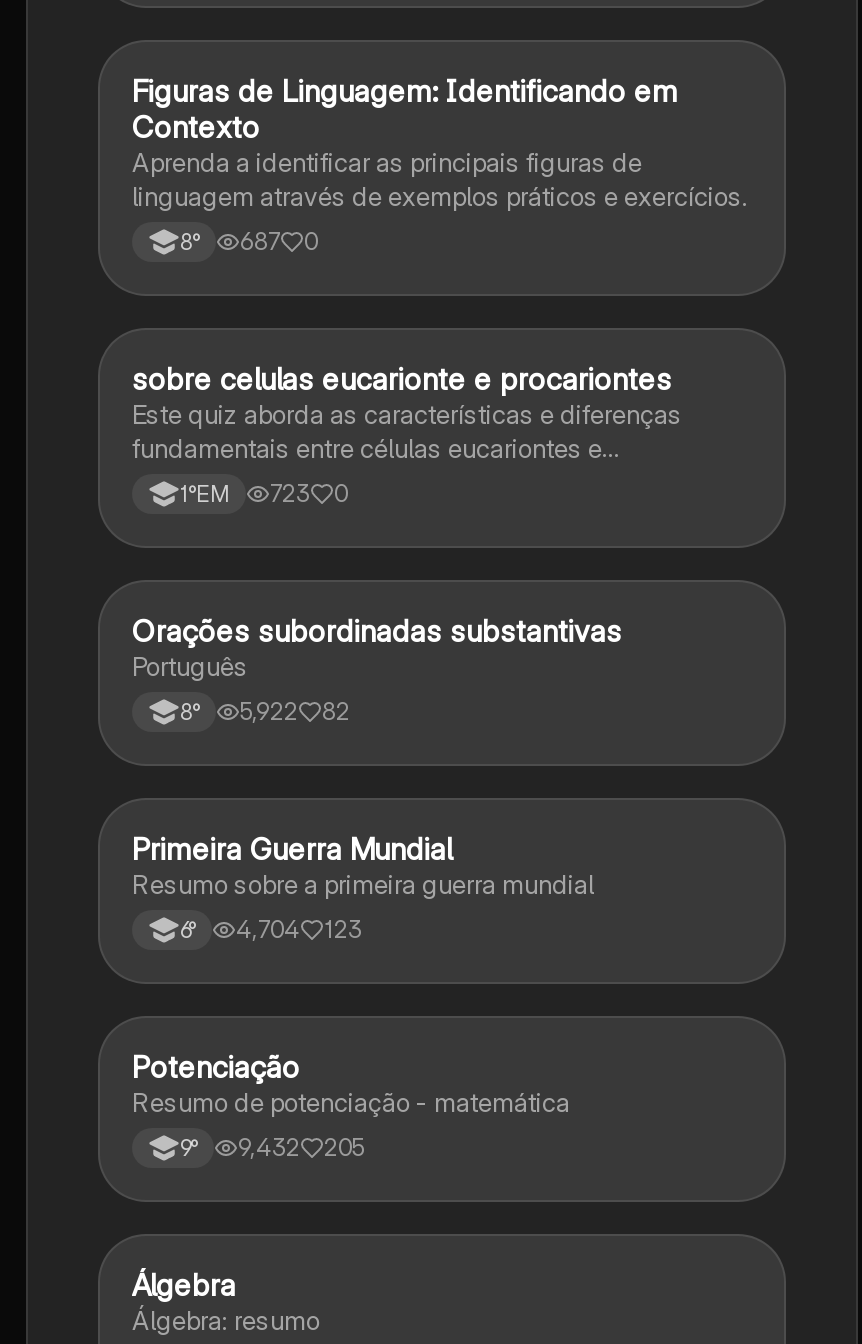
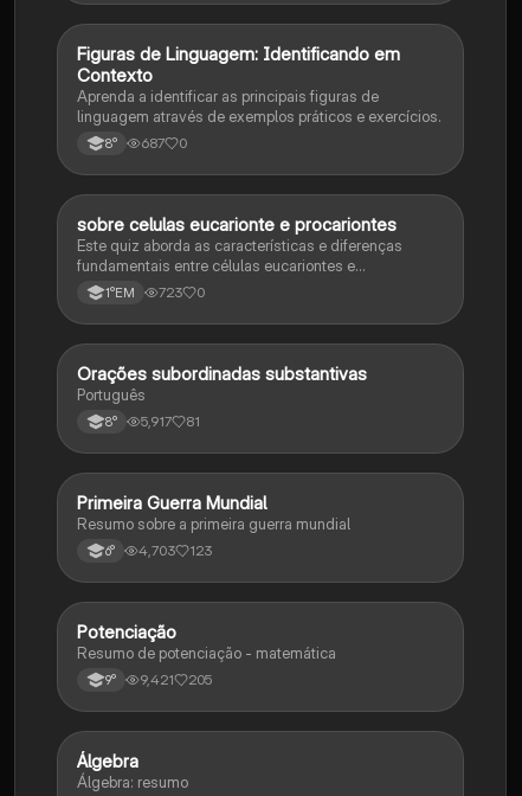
[240,695,298,725] 5,922 -> [141,412,172,430] 5,917
[322,695,350,725] 82 -> [186,412,200,430] 81
[180,913,362,943] 6° 4,704 123 -> [105,541,212,559] 6° 4,703 123
[180,1131,364,1161] 9° 9,432 205 -> [105,670,212,688] 9° 9,421 205

